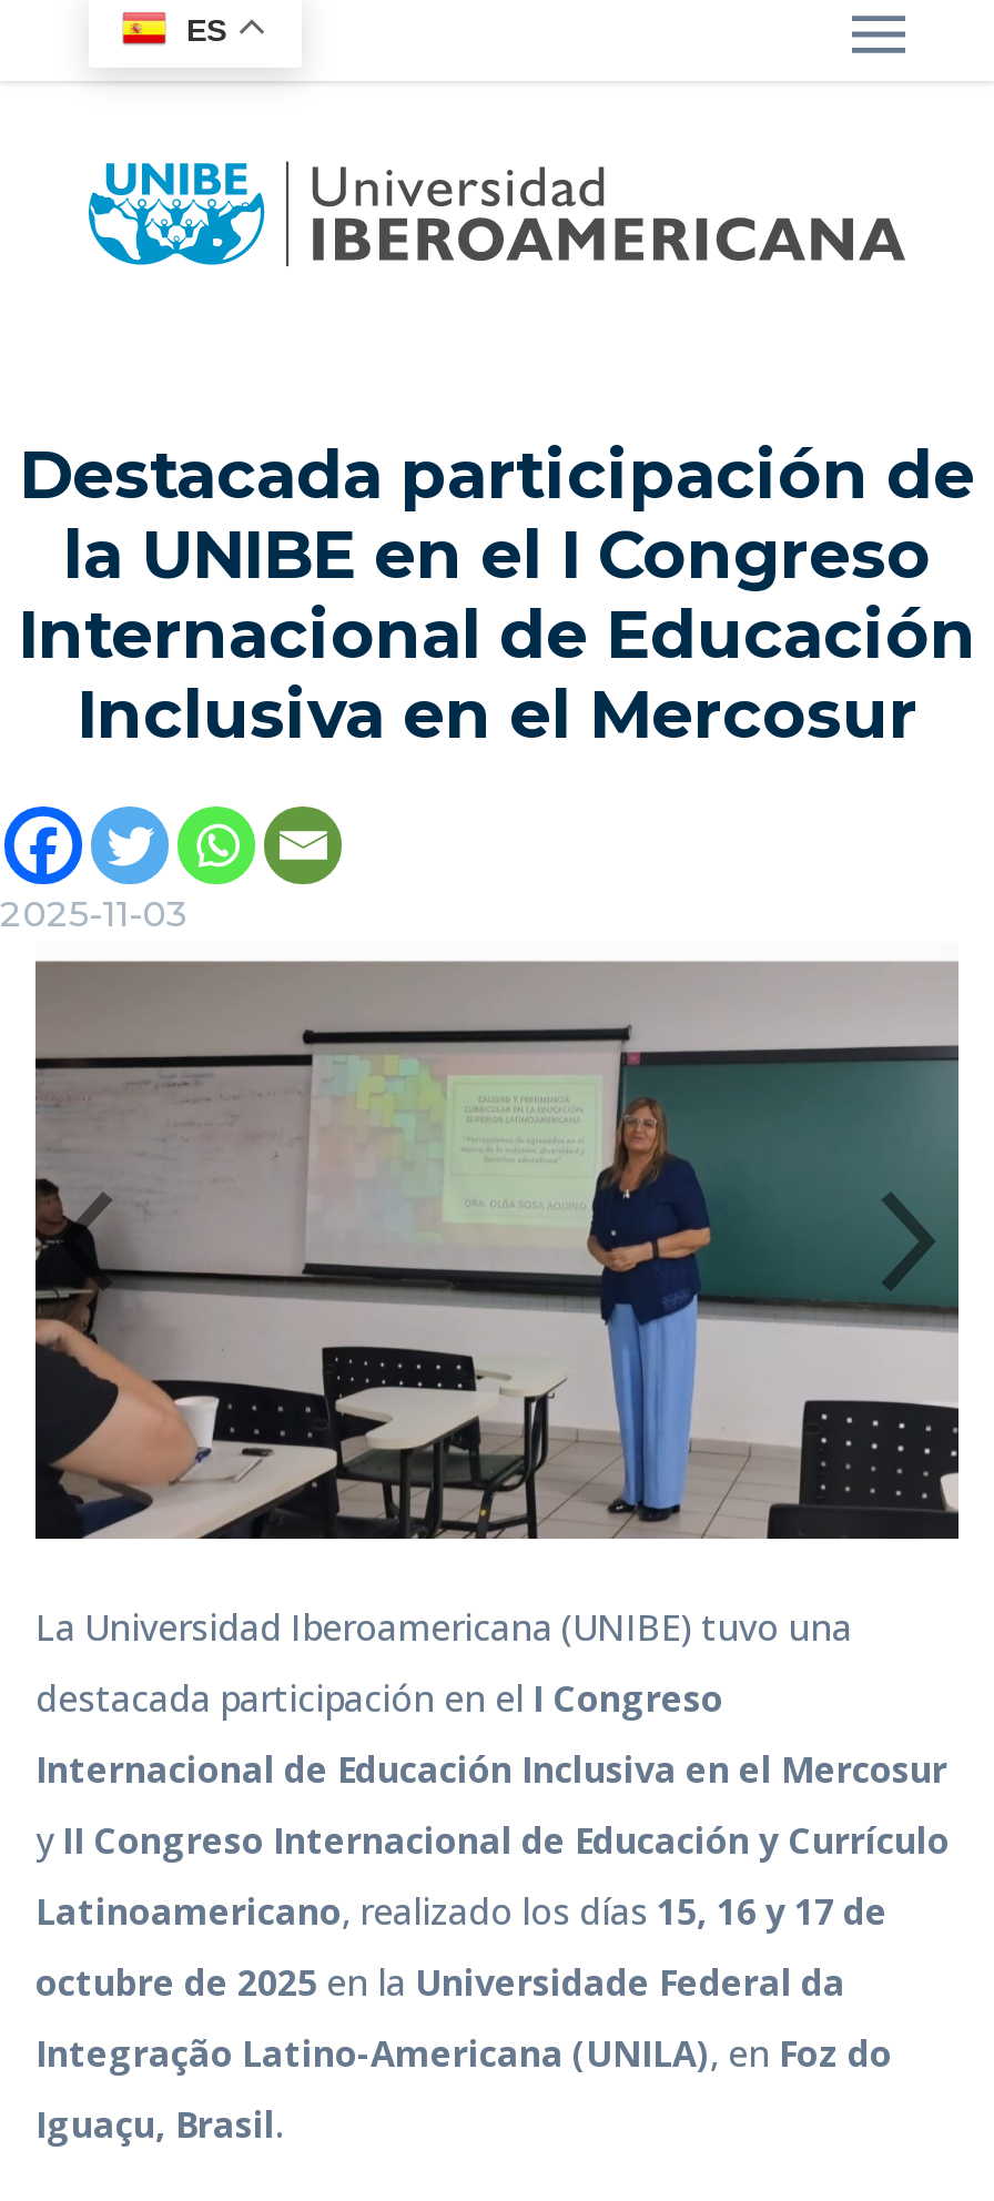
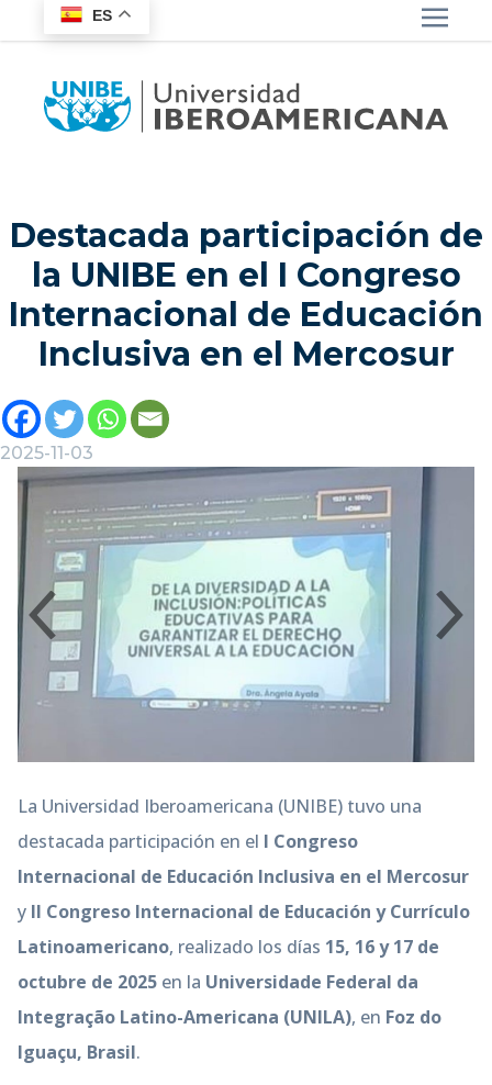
[33,942,958,1539] [image] -> [16,466,476,763] [image]

